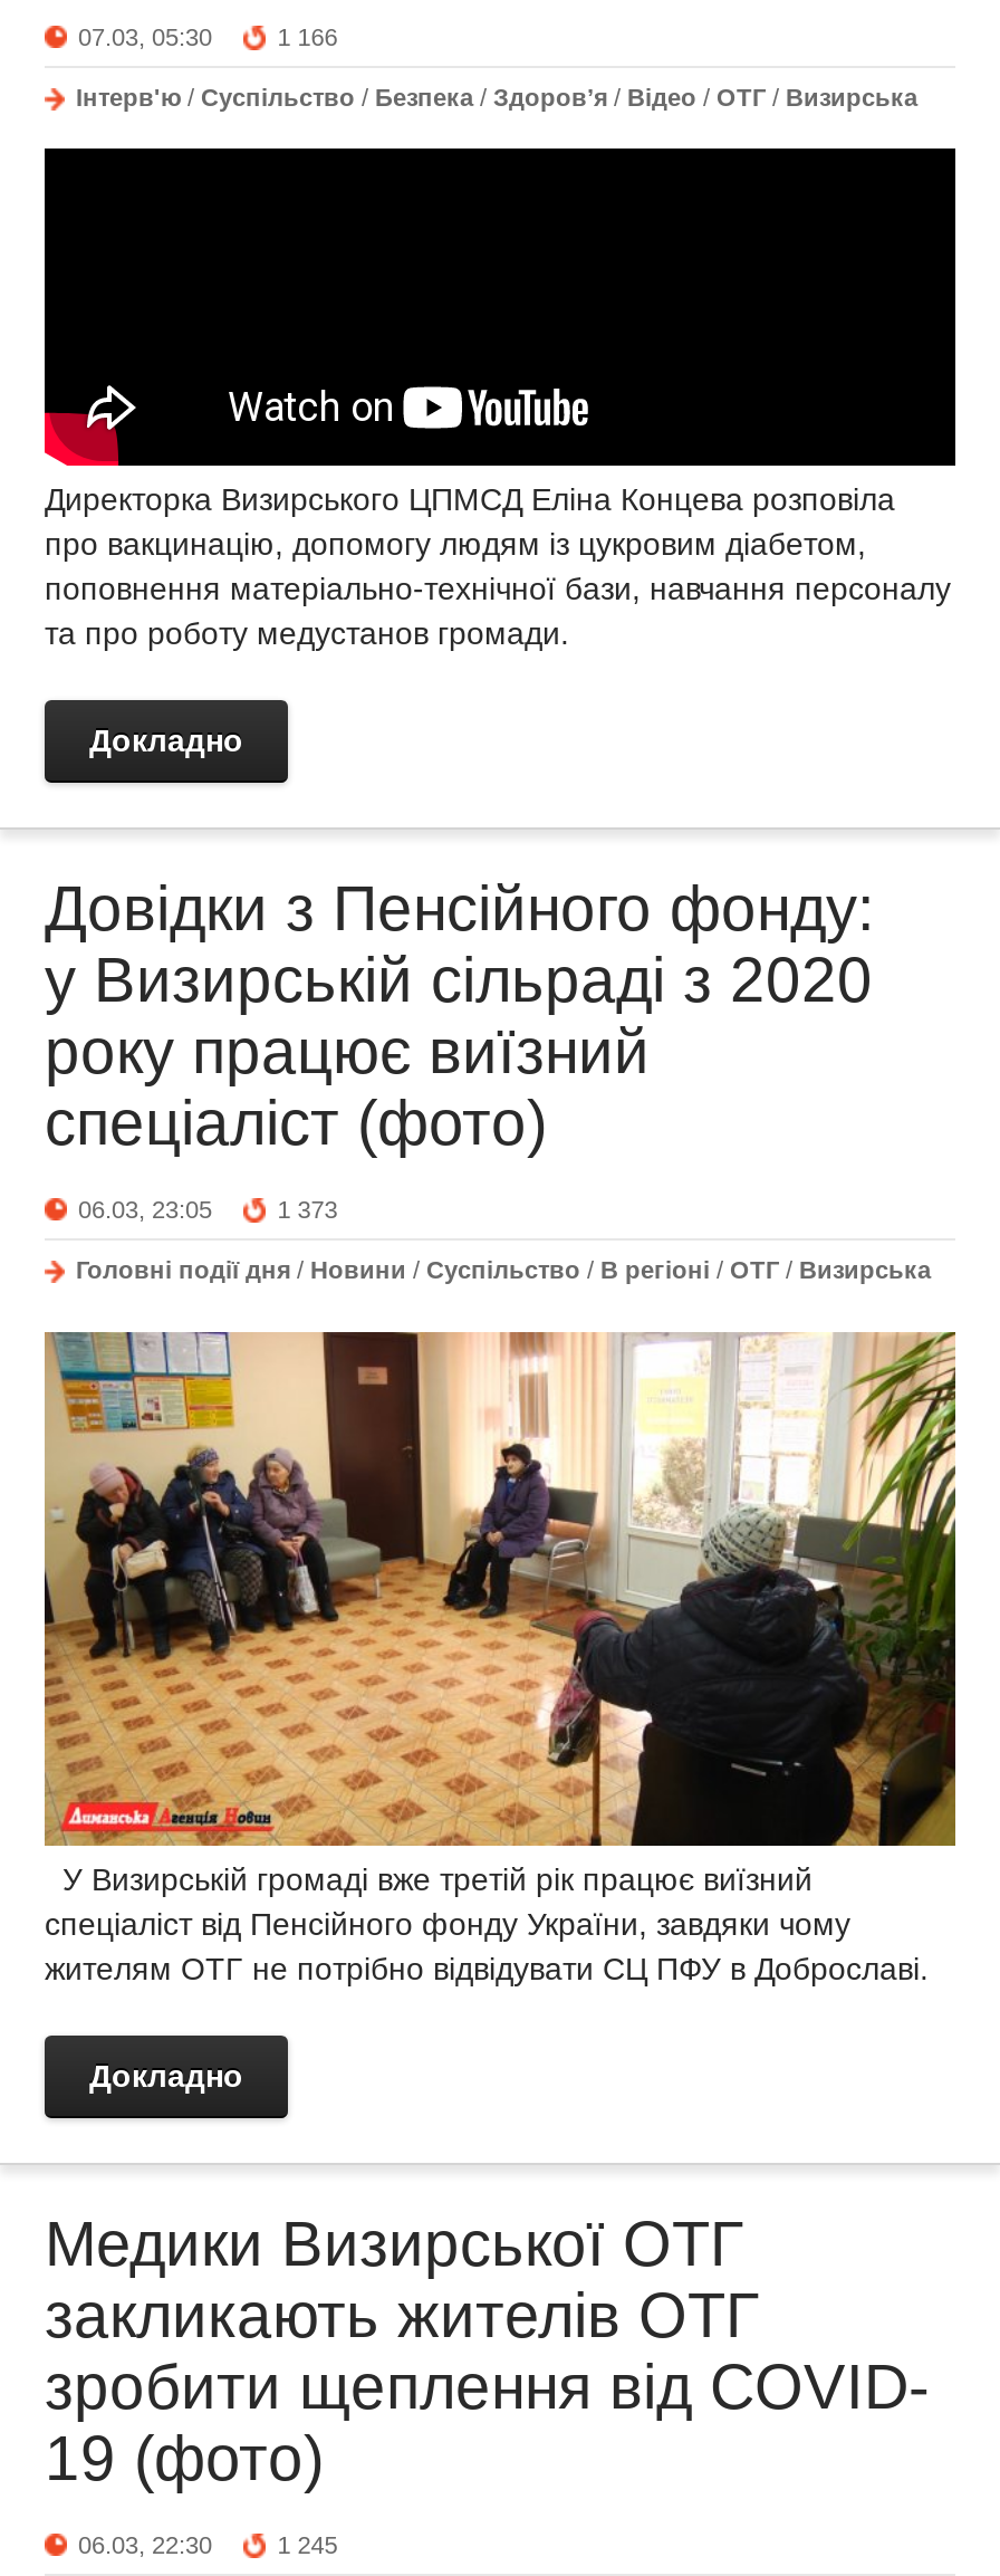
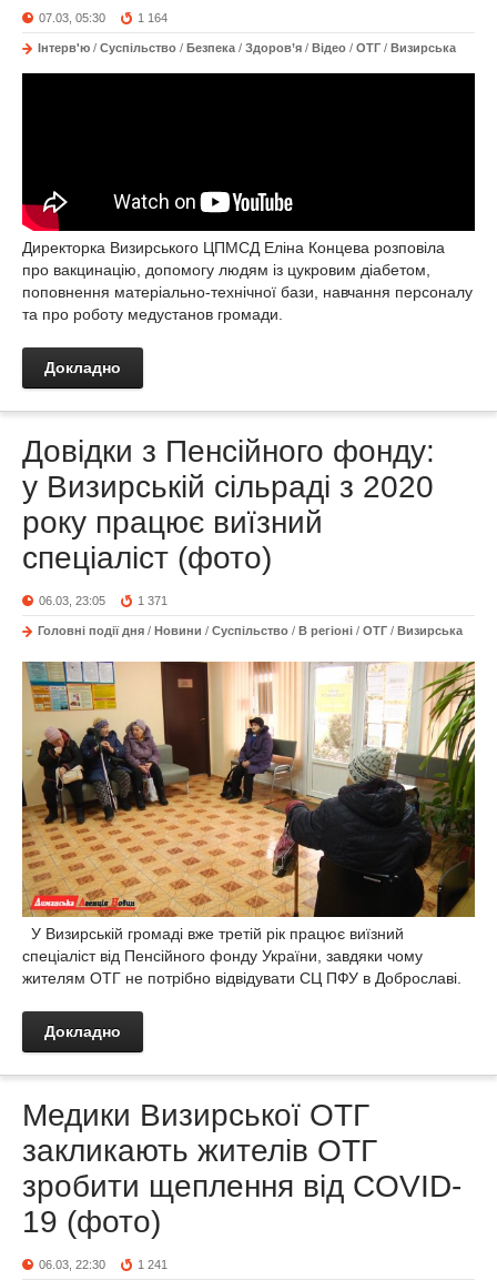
[277,23,337,50] 1 166 -> [138,11,168,24] 1 164
[277,1196,337,1222] 1 373 -> [138,594,168,607] 1 371
[277,2531,337,2558] 1 245 -> [138,1258,168,1271] 1 241

